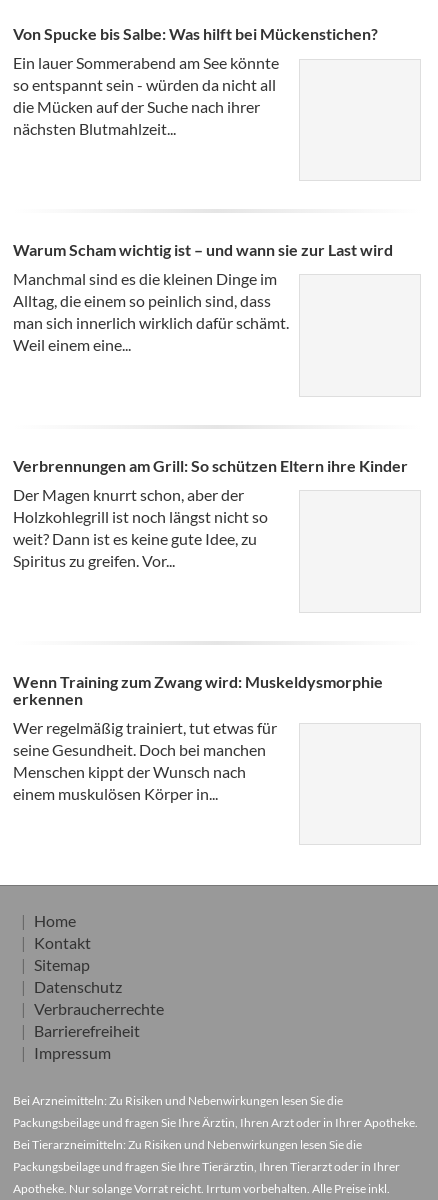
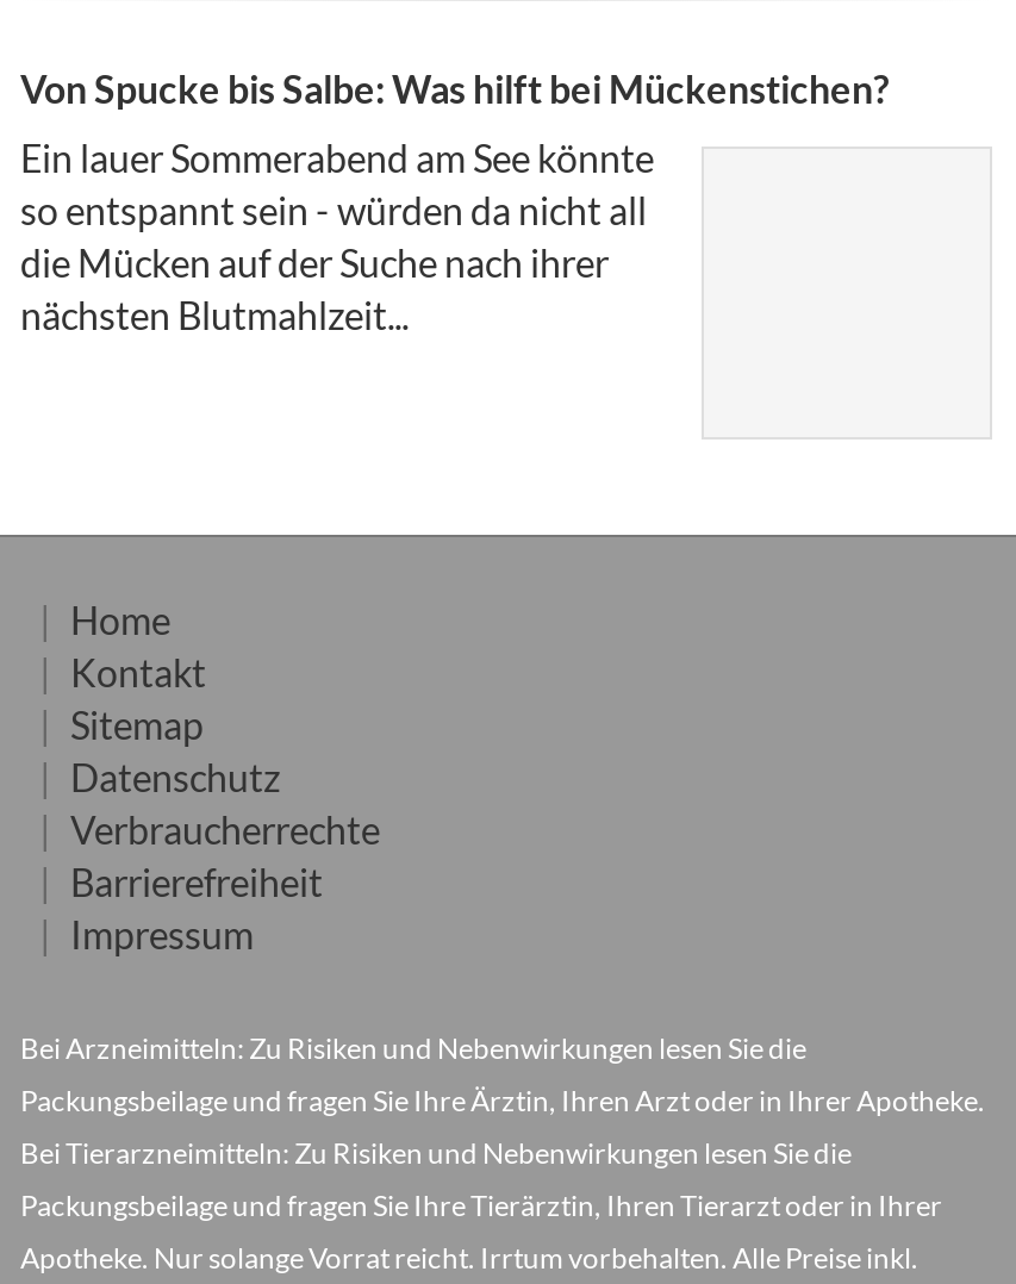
[13,240,393,354] Warum Scham wichtig ist – und wann sie zur Last wird | Manchmal sind es die kleinen Dinge im | Alltag, die einem so peinlich sind, dass | man sich innerlich wirklich dafür schämt. | Weil einem eine... -> none
[13,456,408,570] Verbrennungen am Grill: So schützen Eltern ihre Kinder | Der Magen knurrt schon, aber der | Holzkohlegrill ist noch längst nicht so | weit? Dann ist es keine gute Idee, zu | Spiritus zu greifen. Vor... -> none
[13,672,383,803] Wenn Training zum Zwang wird: Muskeldysmorphie | erkennen | Wer regelmäßig trainiert, tut etwas für | seine Gesundheit. Doch bei manchen | Menschen kippt der Wunsch nach | einem muskulösen Körper in... -> none

